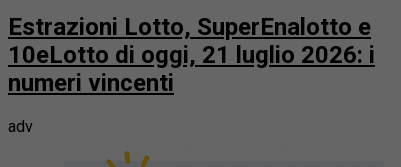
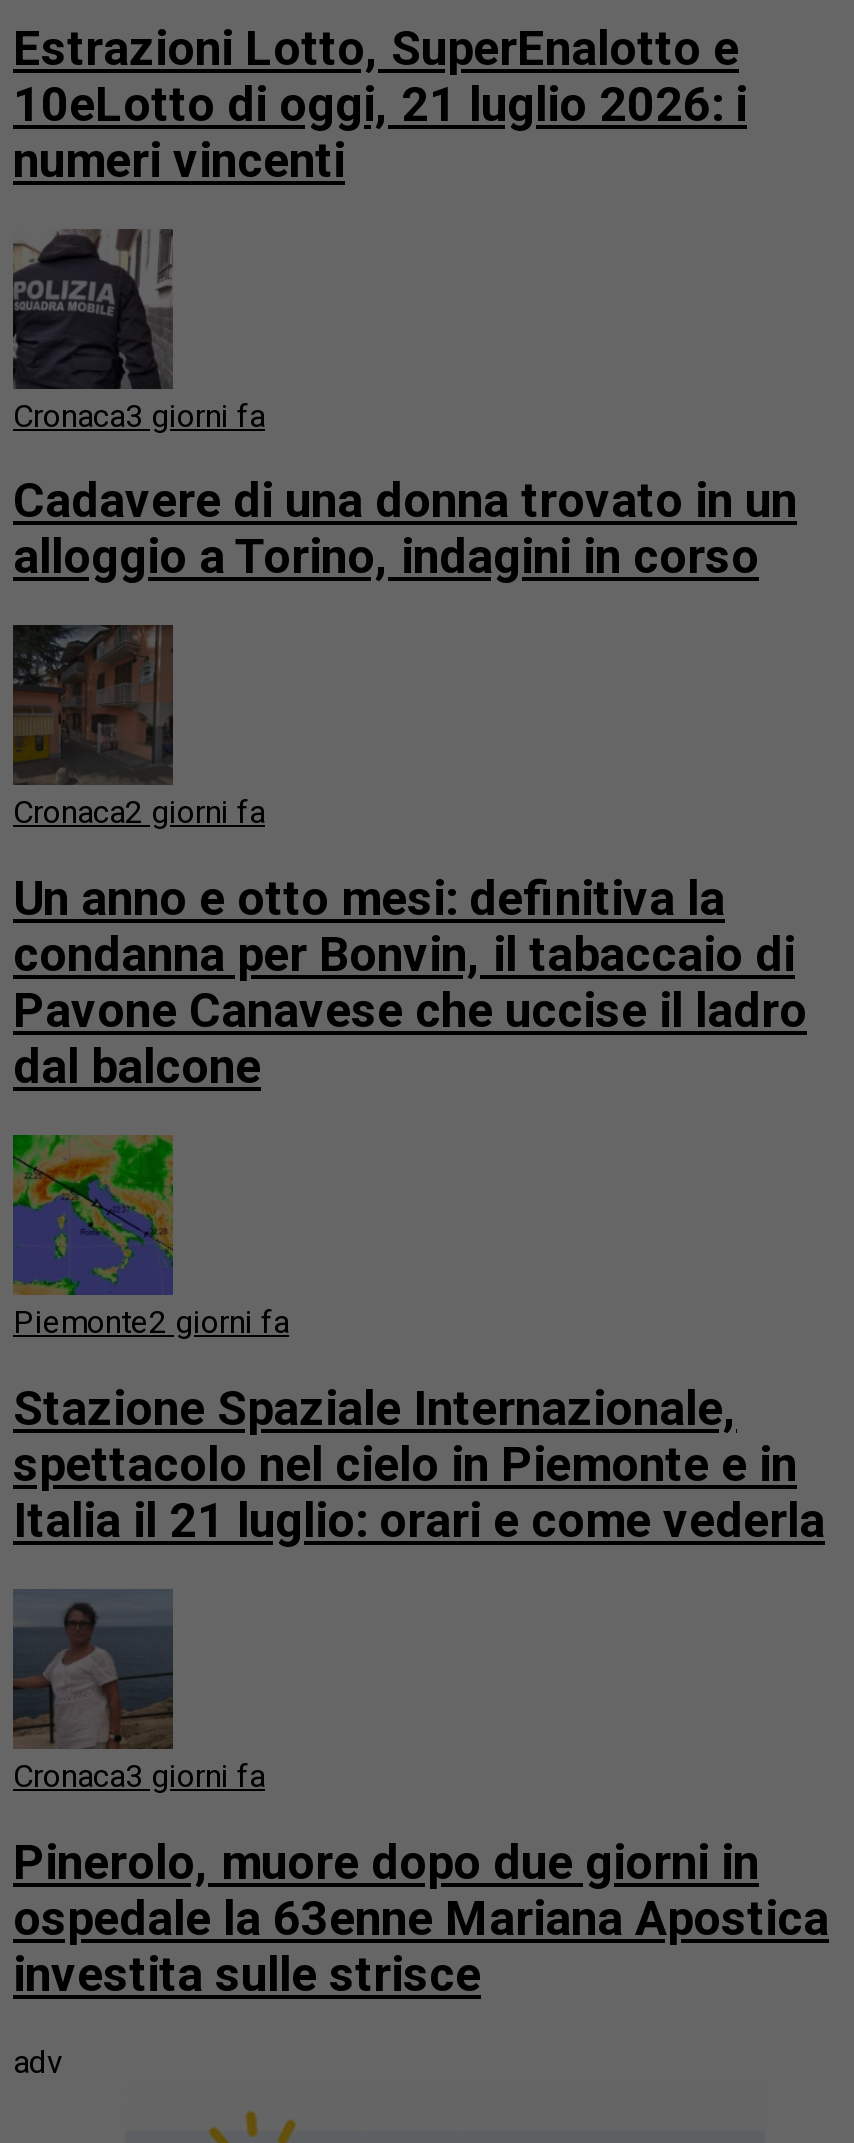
none -> [11,227,797,586] [image] | Cronaca3 giorni fa | Cadavere di una donna trovato in un | alloggio a Torino, indagini in corso
none -> [11,623,807,1096] [image] | Cronaca2 giorni fa | Un anno e otto mesi: definitiva la | condanna per Bonvin, il tabaccaio di | Pavone Canavese che uccise il ladro | dal balcone
none -> [11,1133,825,1550] [image] | Piemonte2 giorni fa | Stazione Spaziale Internazionale, | spettacolo nel cielo in Piemonte e in | Italia il 21 luglio: orari e come vederla
none -> [11,1587,829,2003] [image] | Cronaca3 giorni fa | Pinerolo, muore dopo due giorni in | ospedale la 63enne Mariana Apostica | investita sulle strisce

